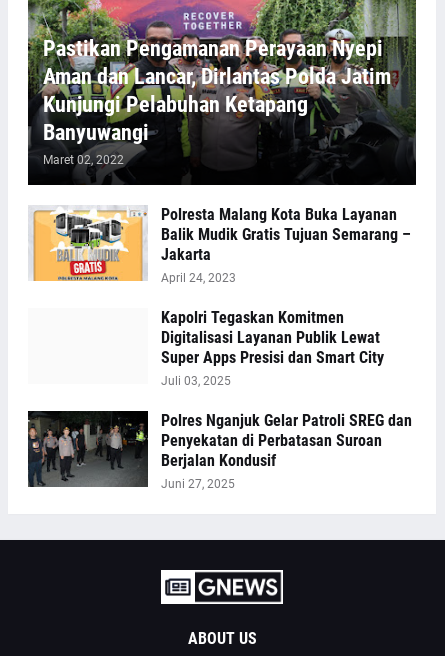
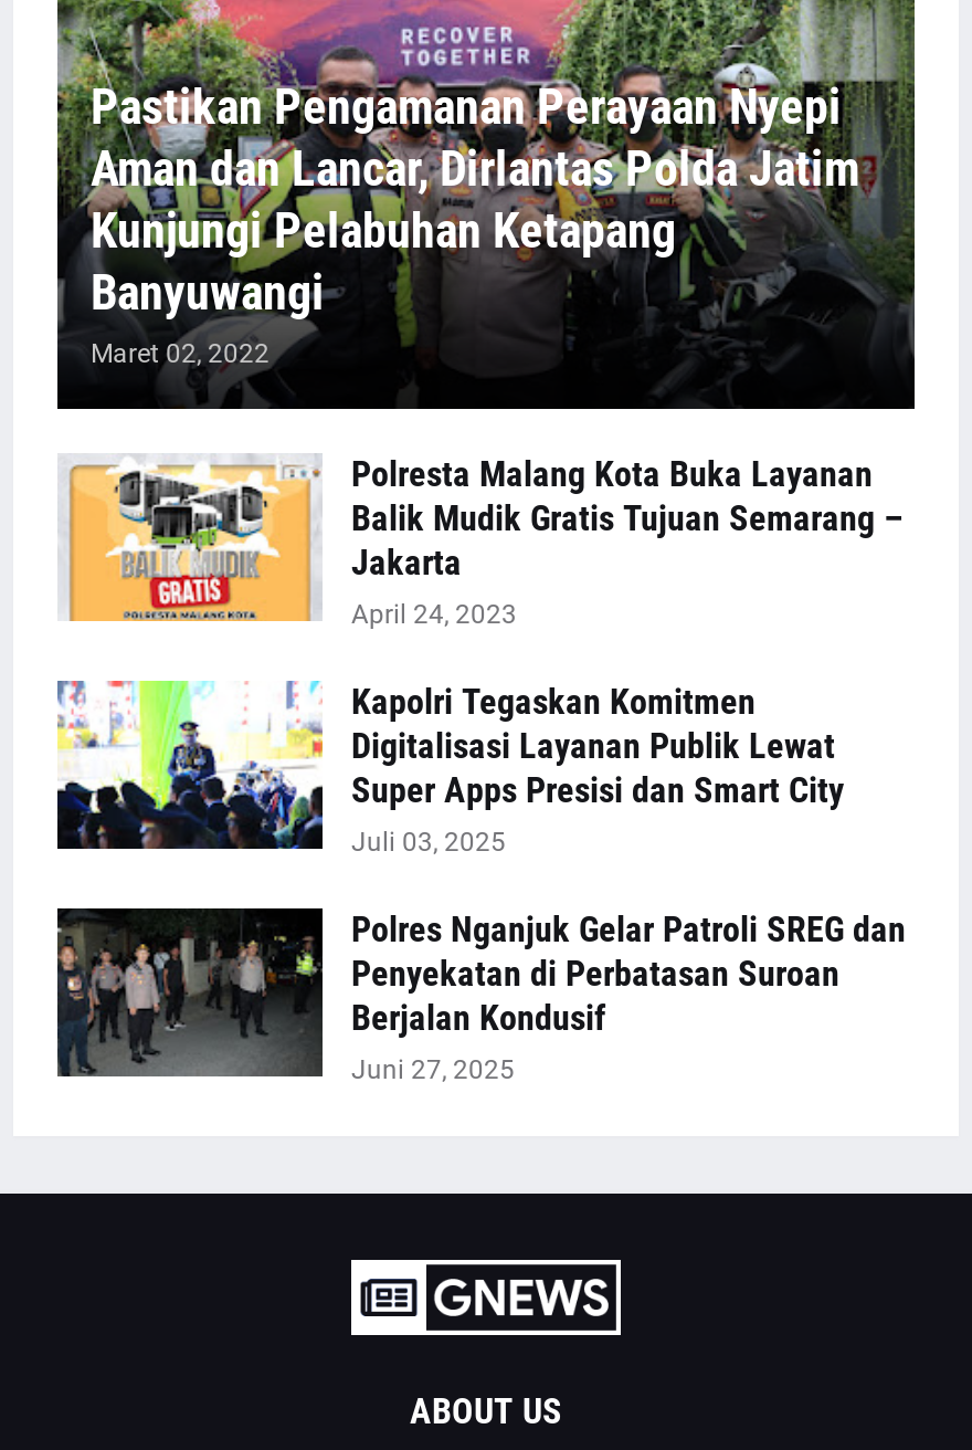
none -> [55,679,325,851] [image]

